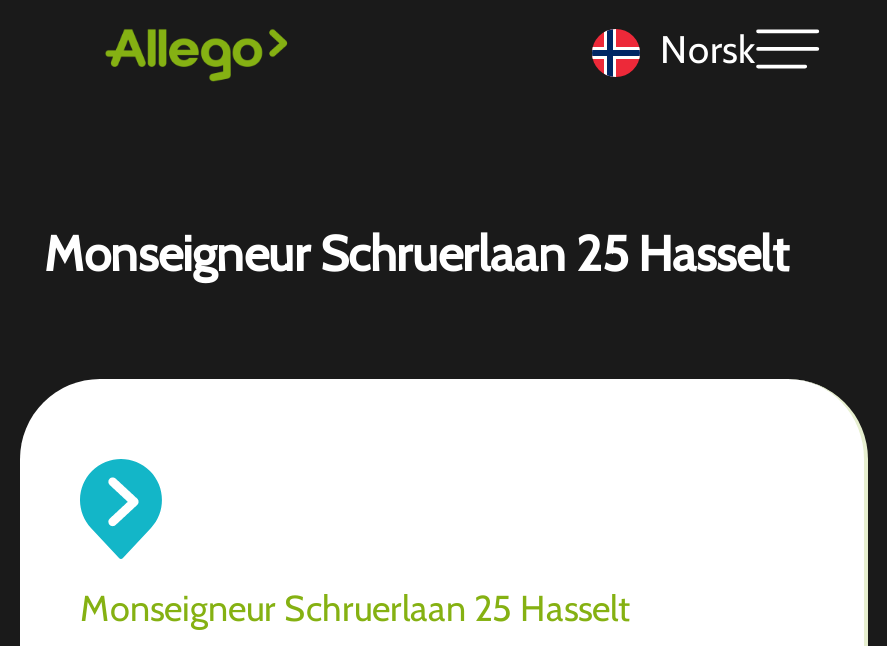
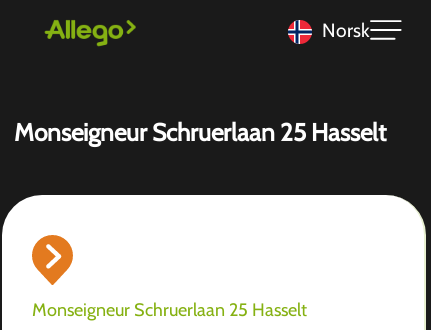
[78,457,164,561] [image] -> [31,234,74,286] [image]

